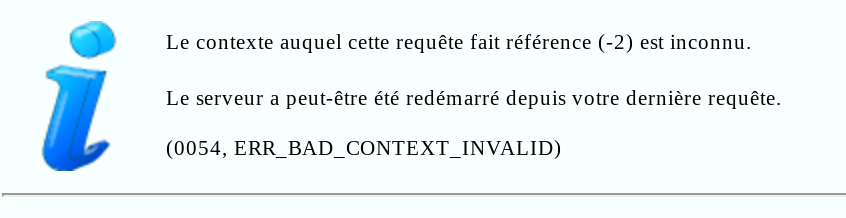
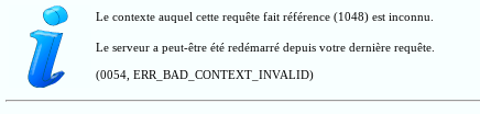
[166,31,752,53] Le contexte auquel cette requête fait référence (-2) est inconnu. -> [96,11,434,23] Le contexte auquel cette requête fait référence (1048) est inconnu.

